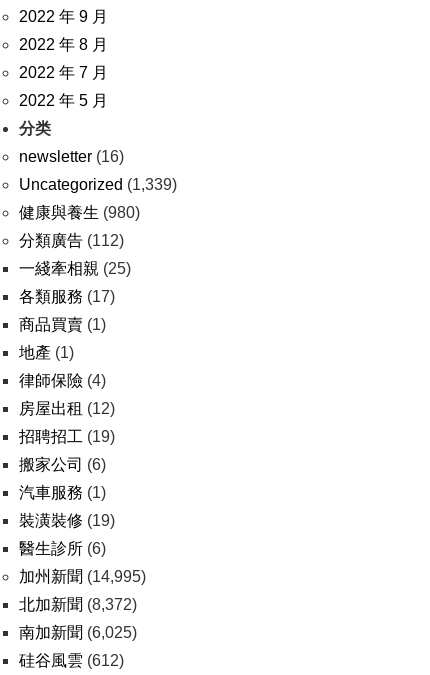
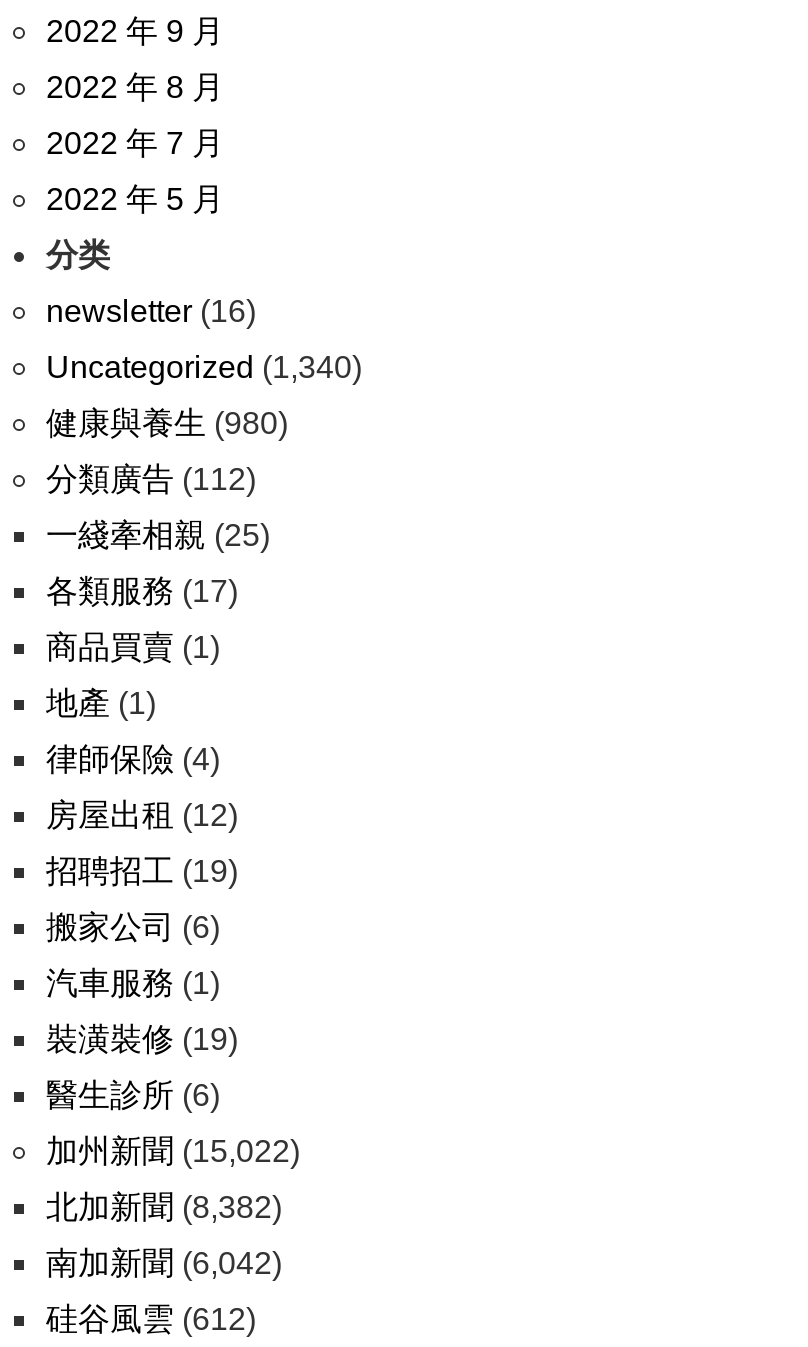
[19,176,177,193] Uncategorized (1,339) -> [46,350,362,384] Uncategorized (1,340)
[19,568,146,585] 加州新聞(14,995) -> [46,1134,300,1168] 加州新聞(15,022)
[19,596,137,613] 北加新聞(8,372) -> [46,1190,282,1224] 北加新聞(8,382)
[19,624,137,641] 南加新聞(6,025) -> [46,1246,282,1280] 南加新聞(6,042)

